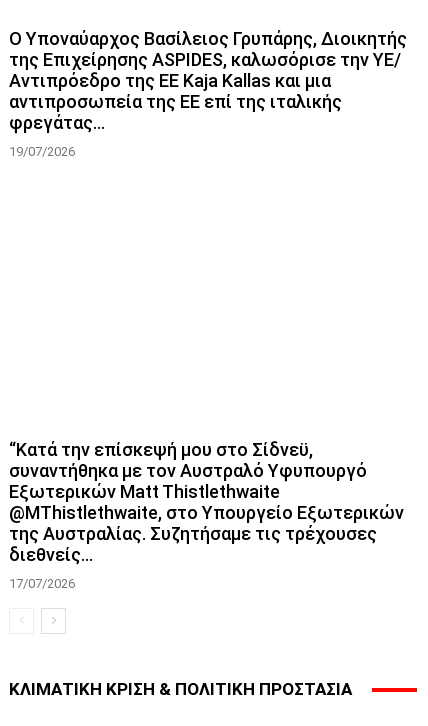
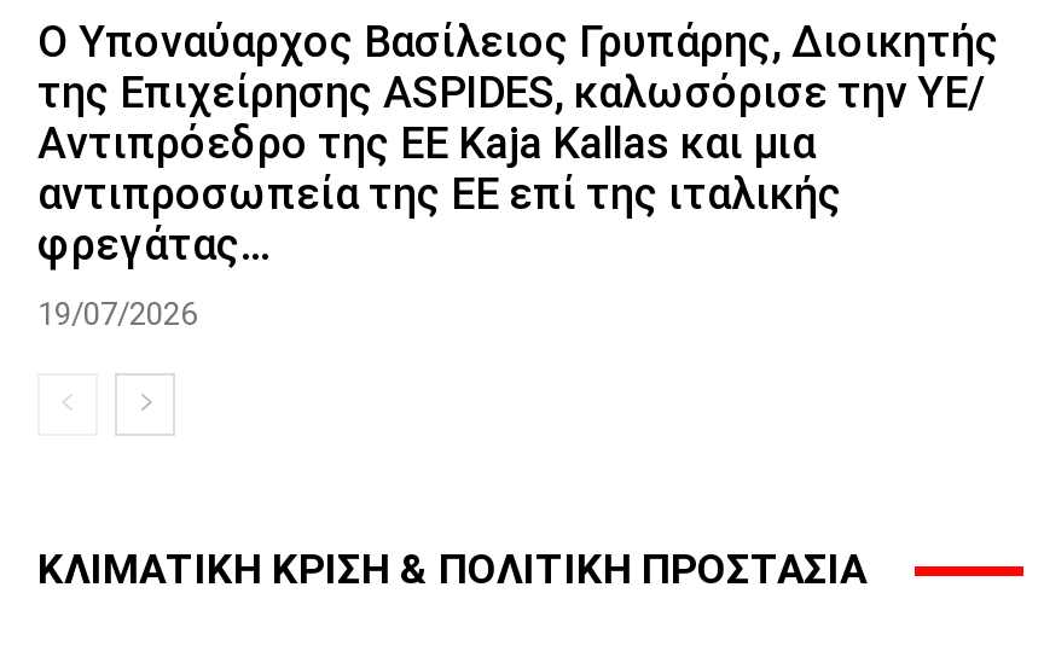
[9,439,404,591] “Κατά την επίσκεψή μου στο Σίδνεϋ, | συναντήθηκα με τον Αυστραλό Υφυπουργό | Εξωτερικών Matt Thistlethwaite | @MThistlethwaite, στο Υπουργείο Εξωτερικών | της Αυστραλίας. Συζητήσαμε τις τρέχουσες | διεθνείς... | 17/07/2026 -> none

